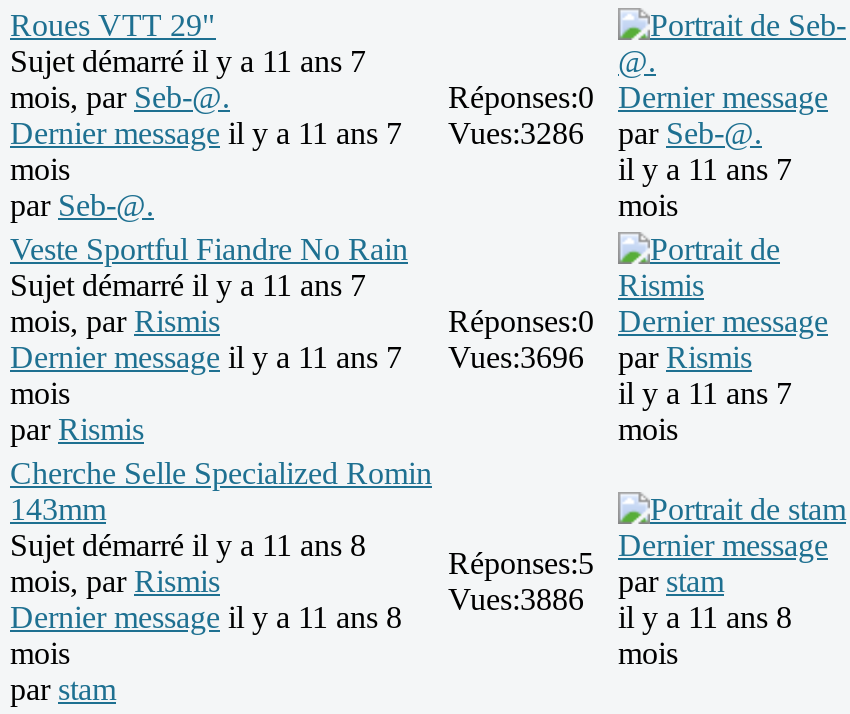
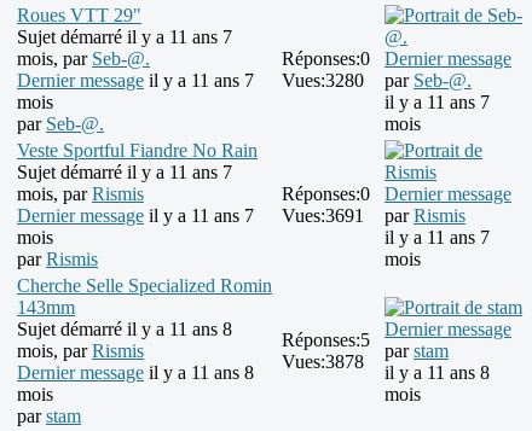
[10,116,762,150] Dernier message il y a 11 ans 7 Vues:3286 par Seb-@. -> [17,70,472,90] Dernier message il y a 11 ans 7 Vues:3280 par Seb-@.
[10,340,752,374] Dernier message il y a 11 ans 7 Vues:3696 par Rismis -> [17,205,465,226] Dernier message il y a 11 ans 7 Vues:3691 par Rismis
[448,582,584,616] Vues:3886 -> [282,351,364,372] Vues:3878

